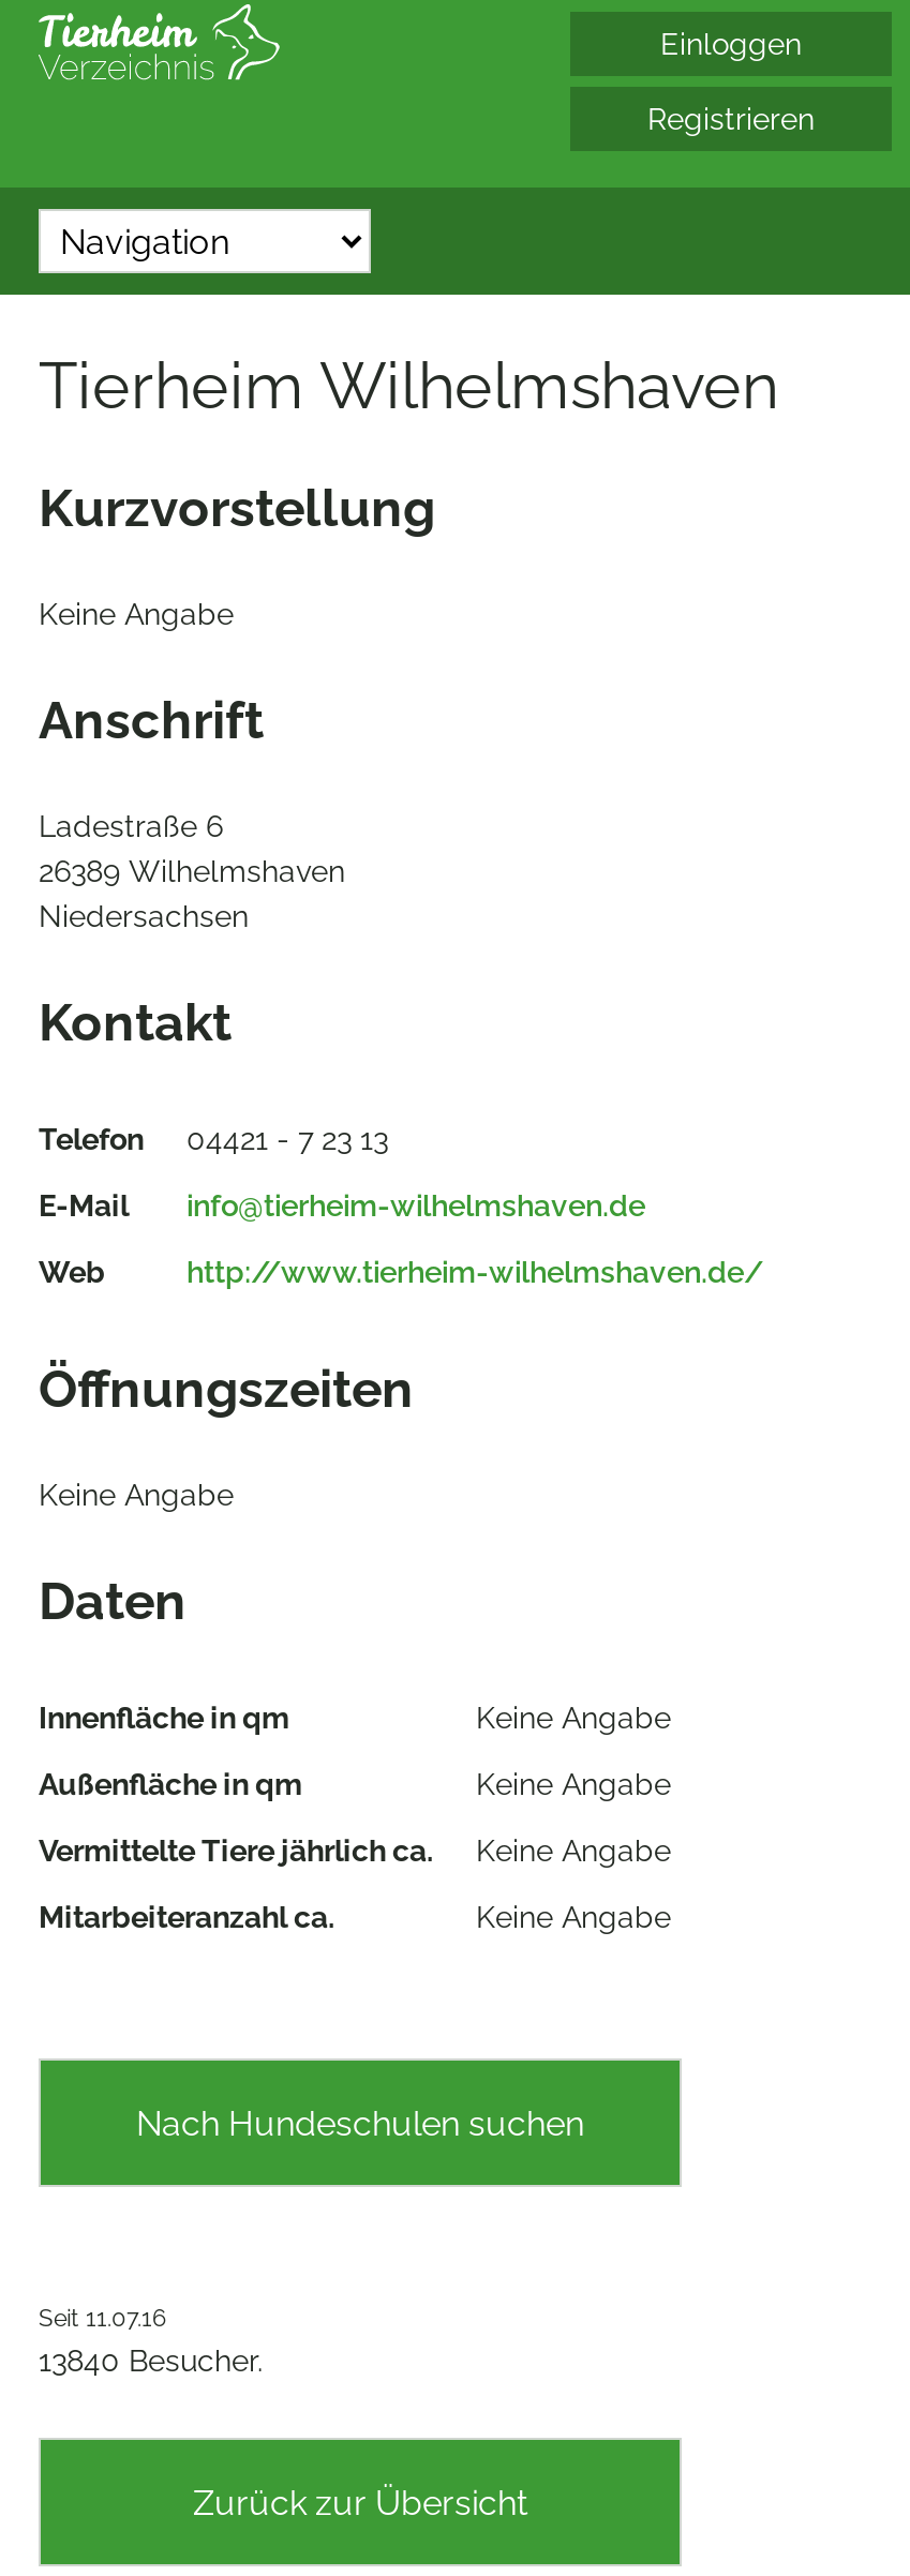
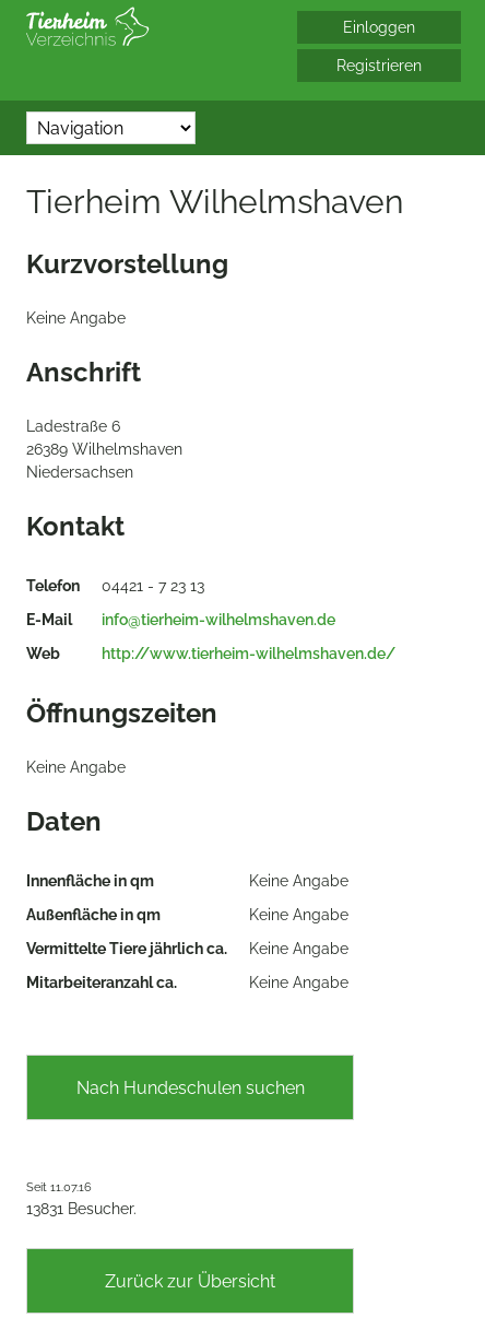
[39,2343,264,2378] 13840 Besucher. -> [26,1200,137,1217] 13831 Besucher.

